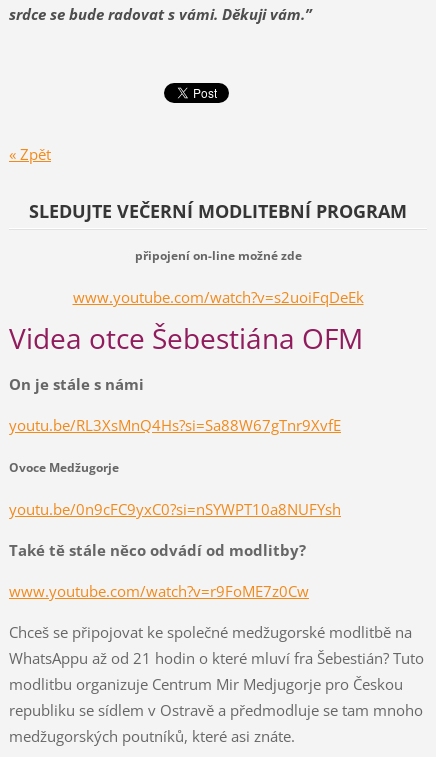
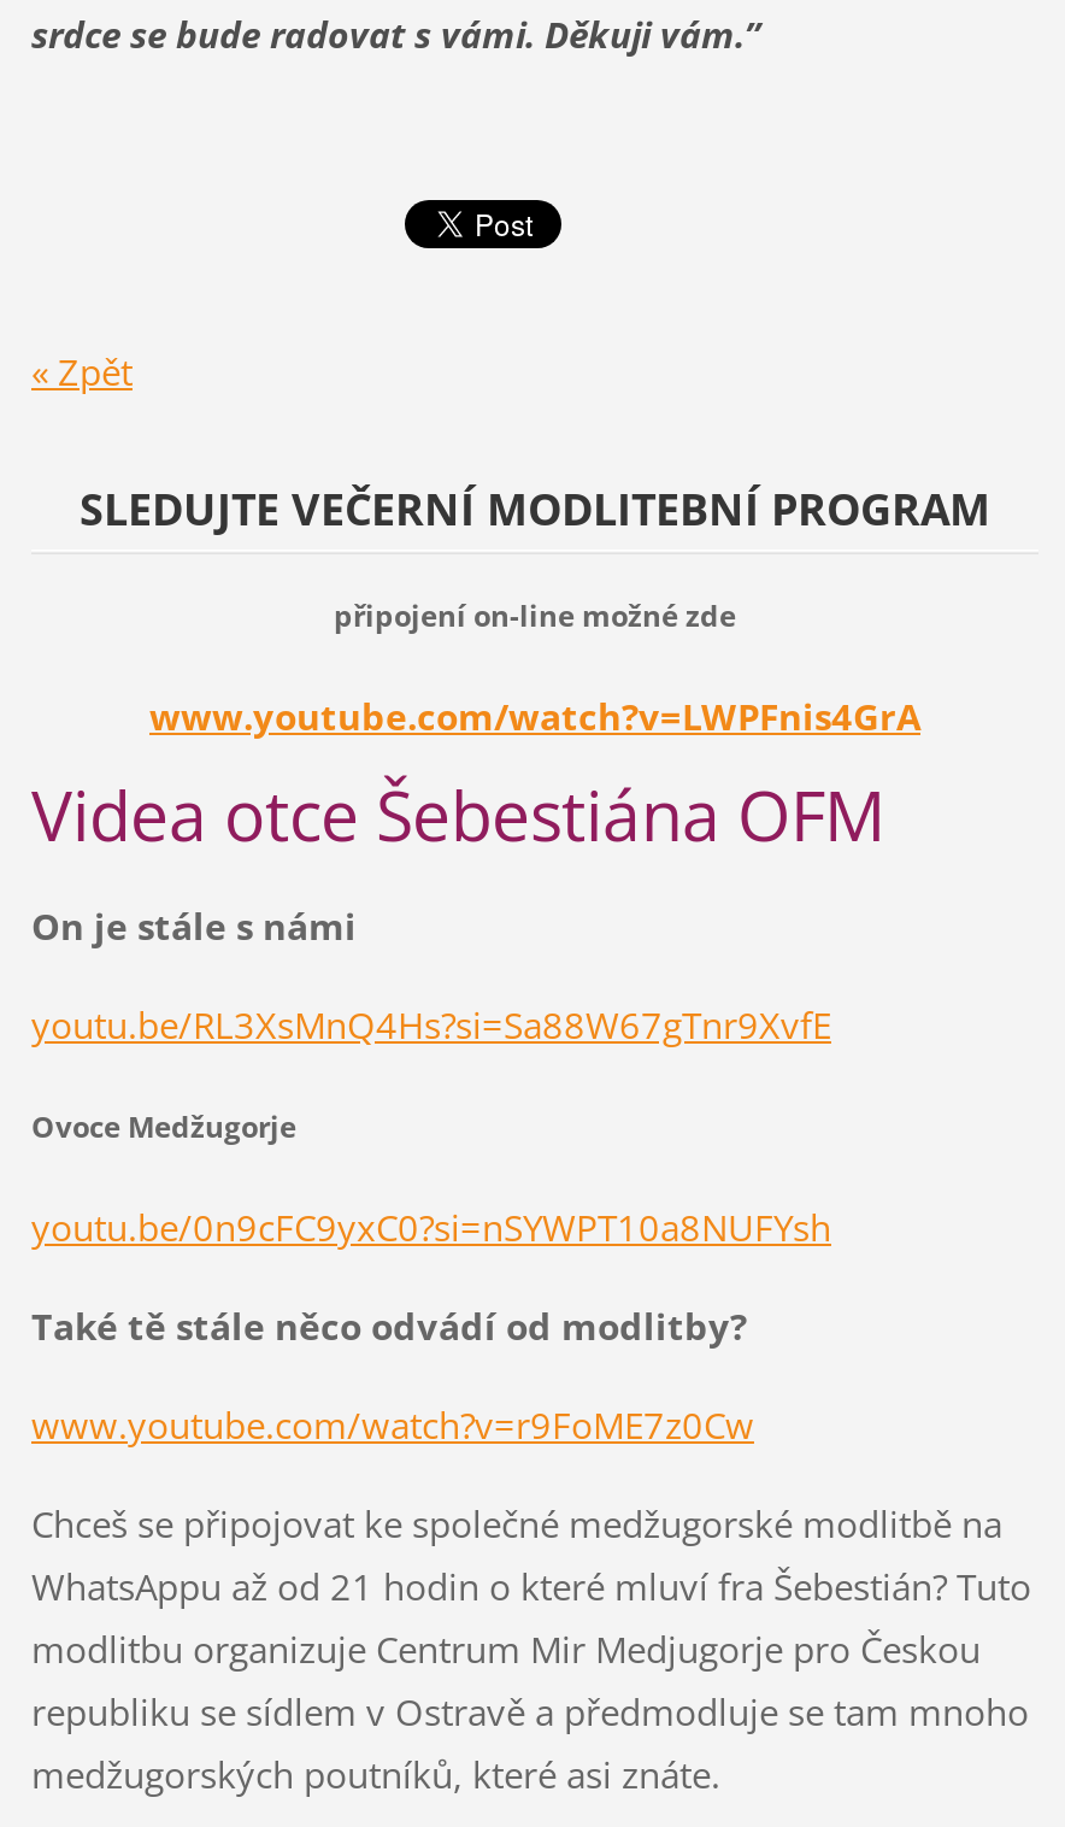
[72,287,363,307] www.youtube.com/watch?v=s2uoiFqDeEk -> [149,692,920,740] www.youtube.com/watch?v=LWPFnis4GrA

